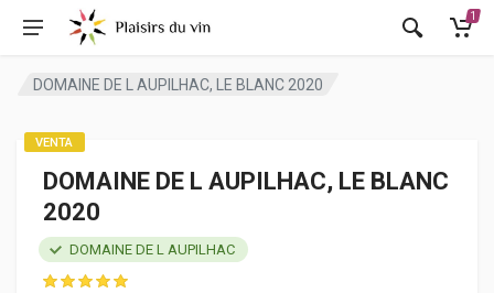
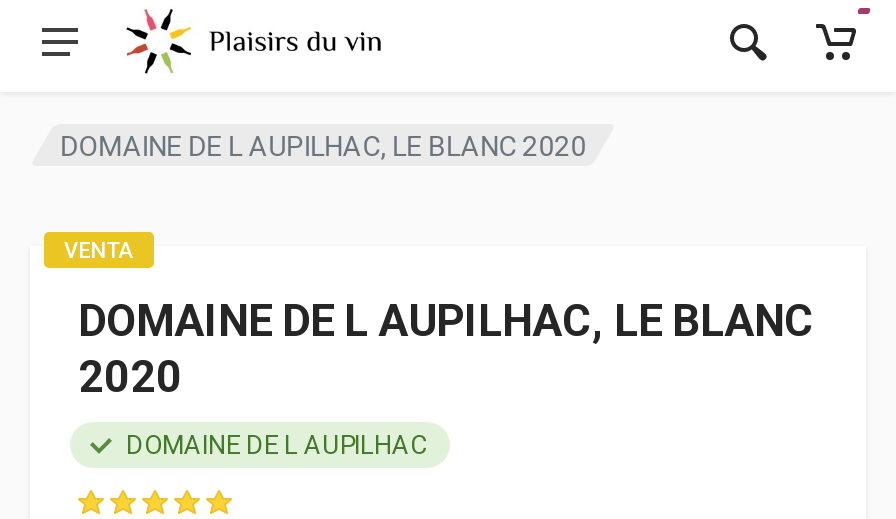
[470,10,476,22] 1 -> none

